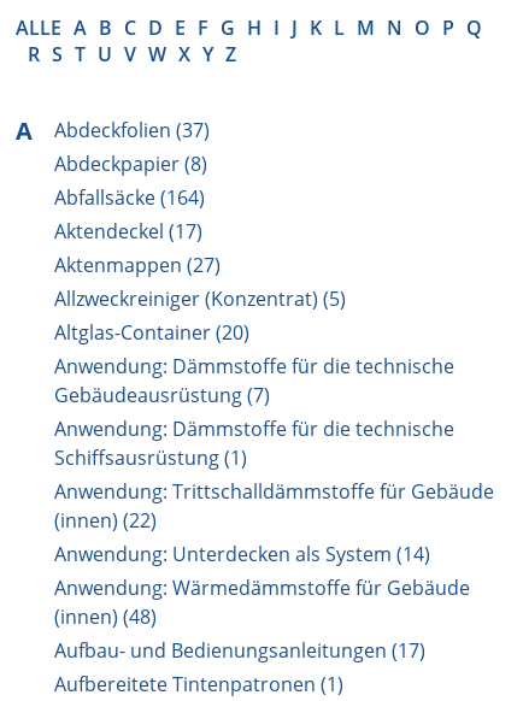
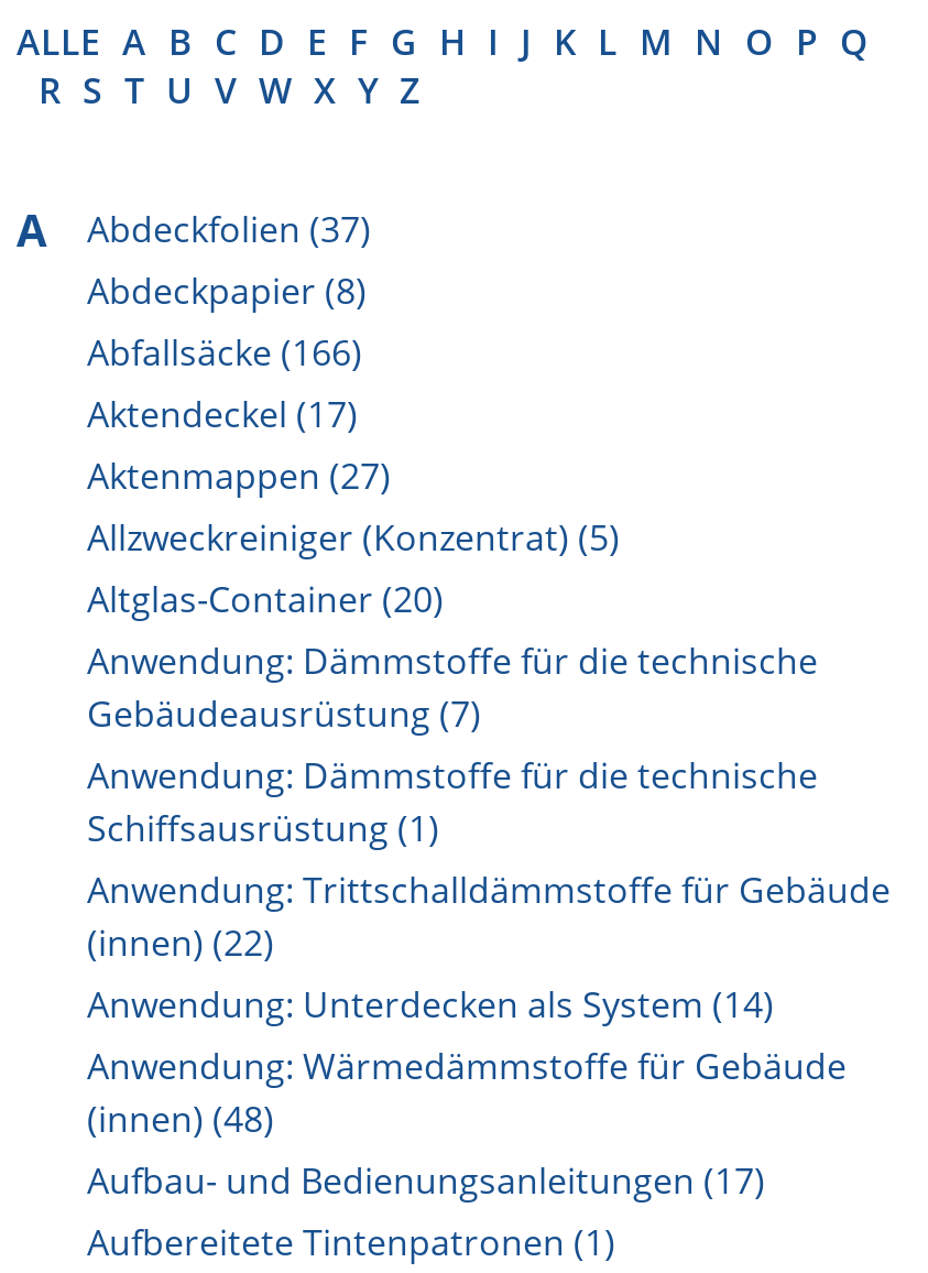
[54,184,205,211] Abfallsäcke (164) -> [87,328,362,377] Abfallsäcke (166)

